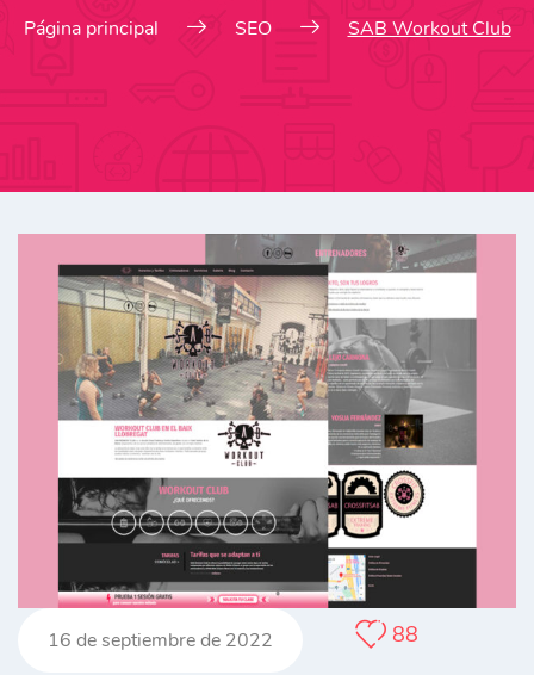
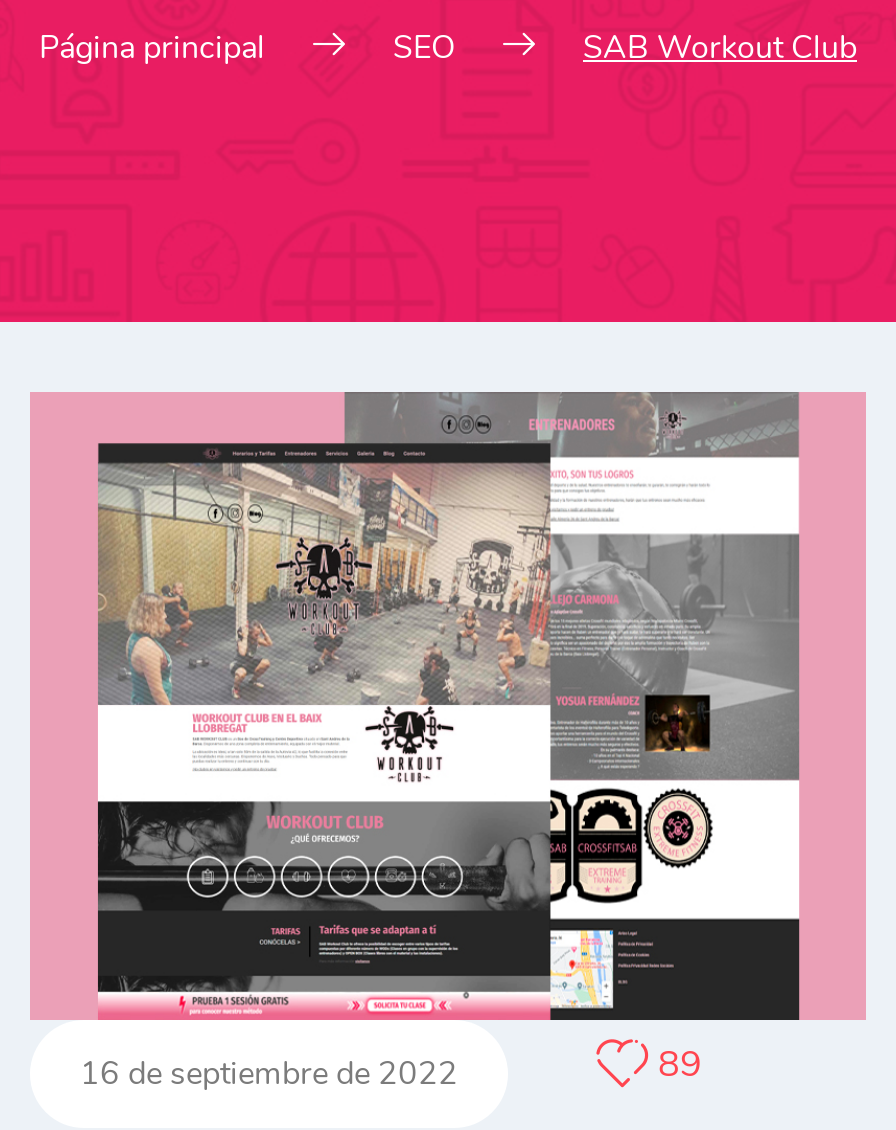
[392,621,418,649] 88 -> [658,1041,702,1089] 89

